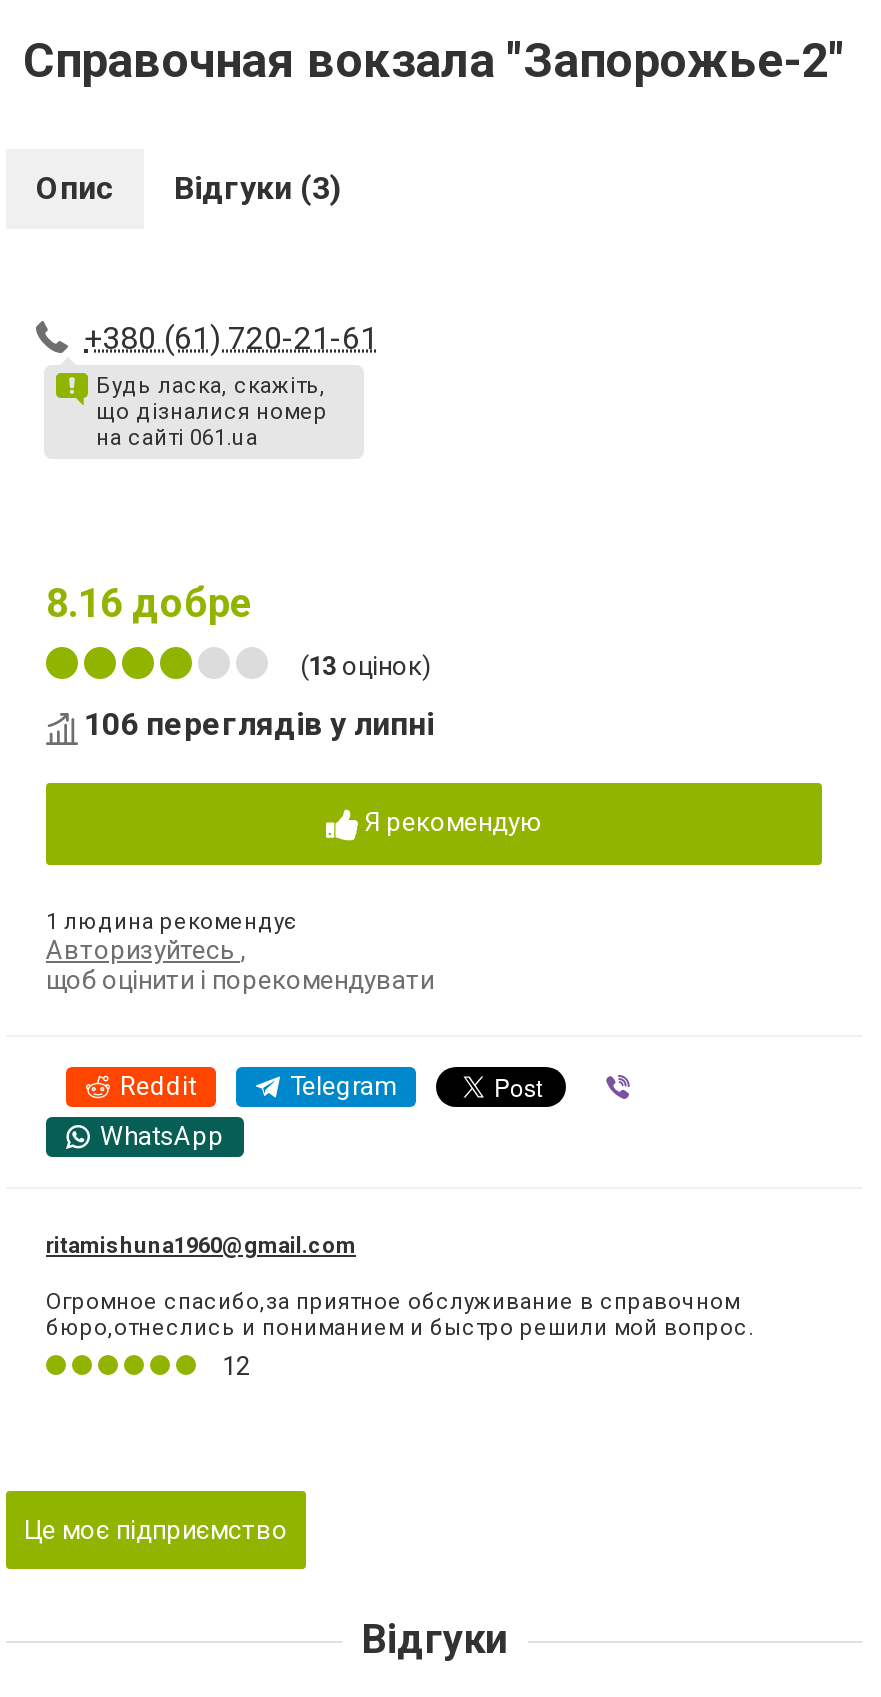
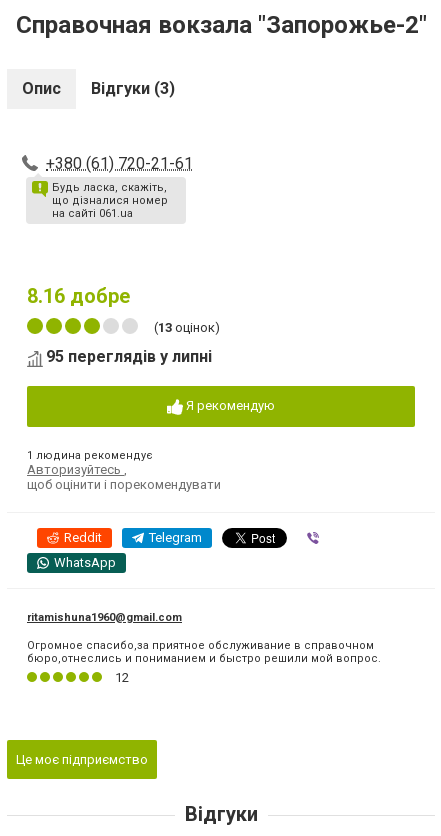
[84,705,434,743] 106 переглядів у липні -> [46,347,212,366] 95 переглядів у липні

